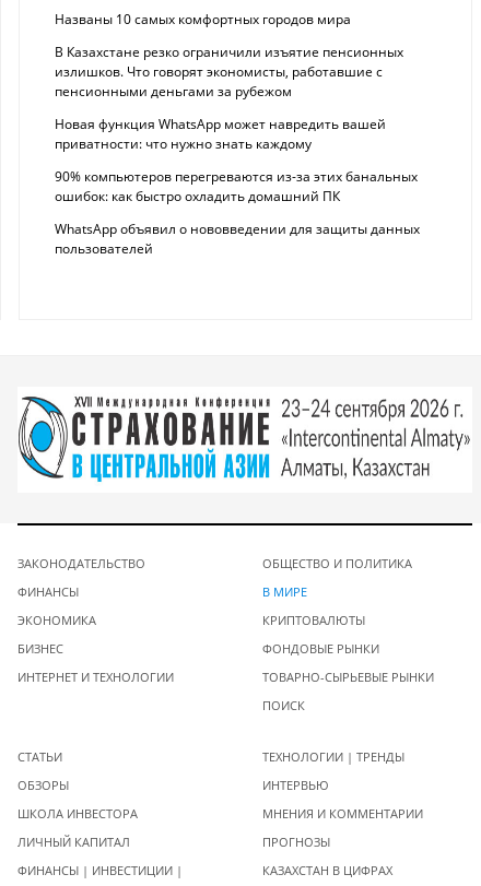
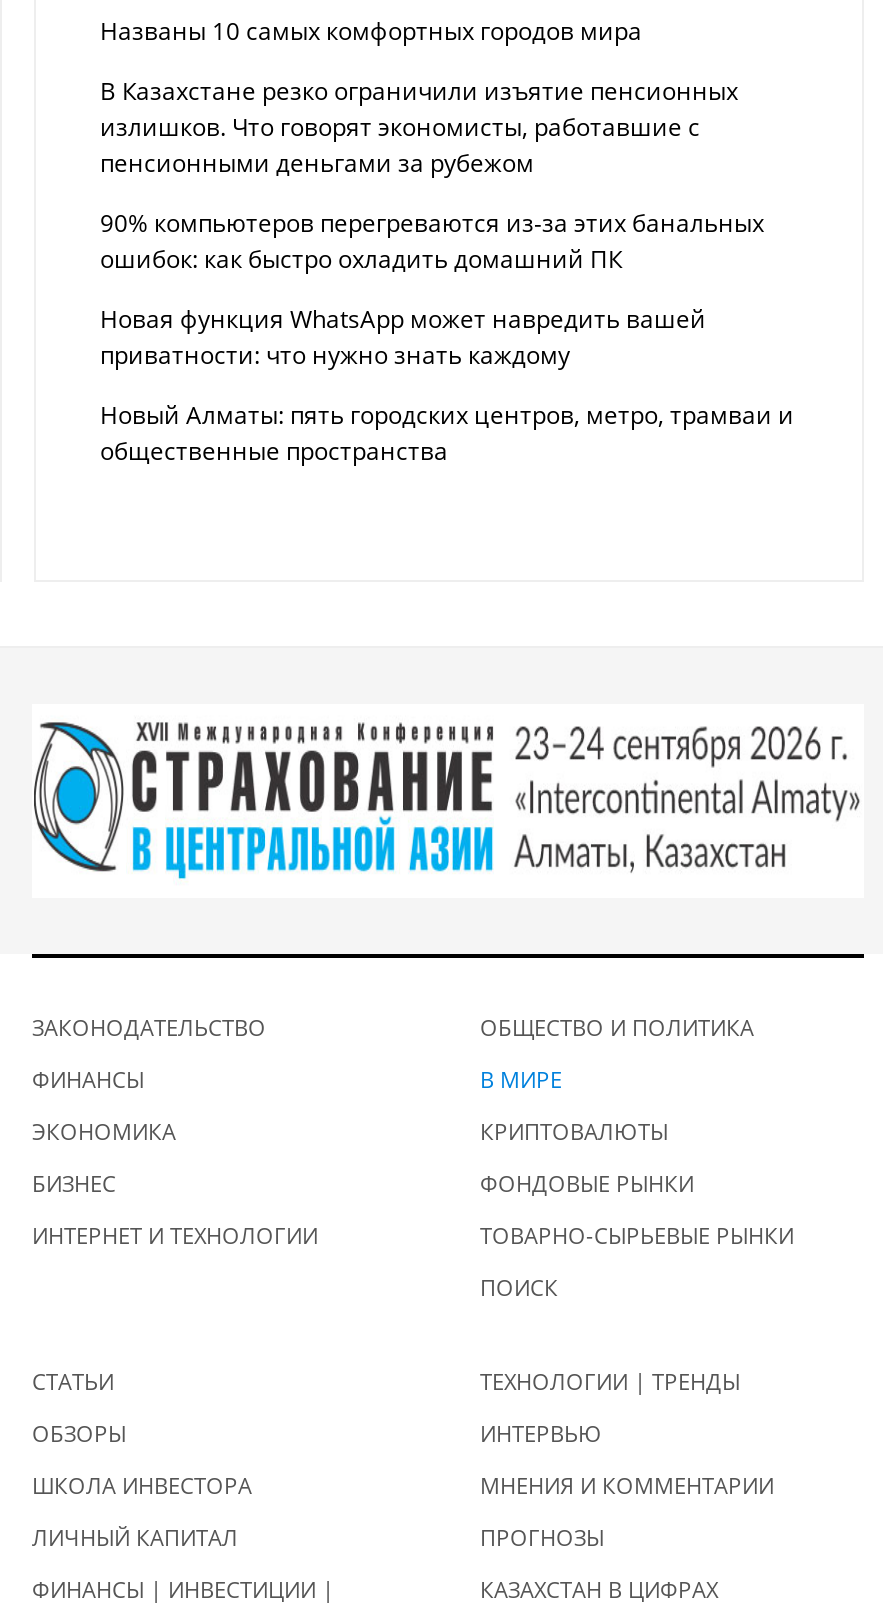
moved [55,115,386,153] -> [100,302,706,372]: Новая функция WhatsApp может навредить вашей | приватности: что нужно знать каждому
moved [55,167,418,205] -> [100,206,764,276]: 90% компьютеров перегреваются из-за этих банальных | ошибок: как быстро охладить домашний ПК
[55,219,420,258] WhatsApp объявил о нововведении для защиты данных | пользователей -> [100,398,794,468] Новый Алматы: пять городских центров, метро, трамваи и | общественные пространства

